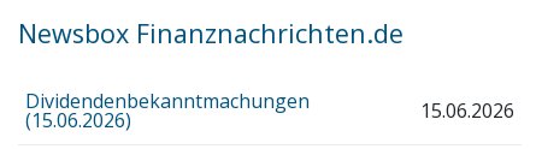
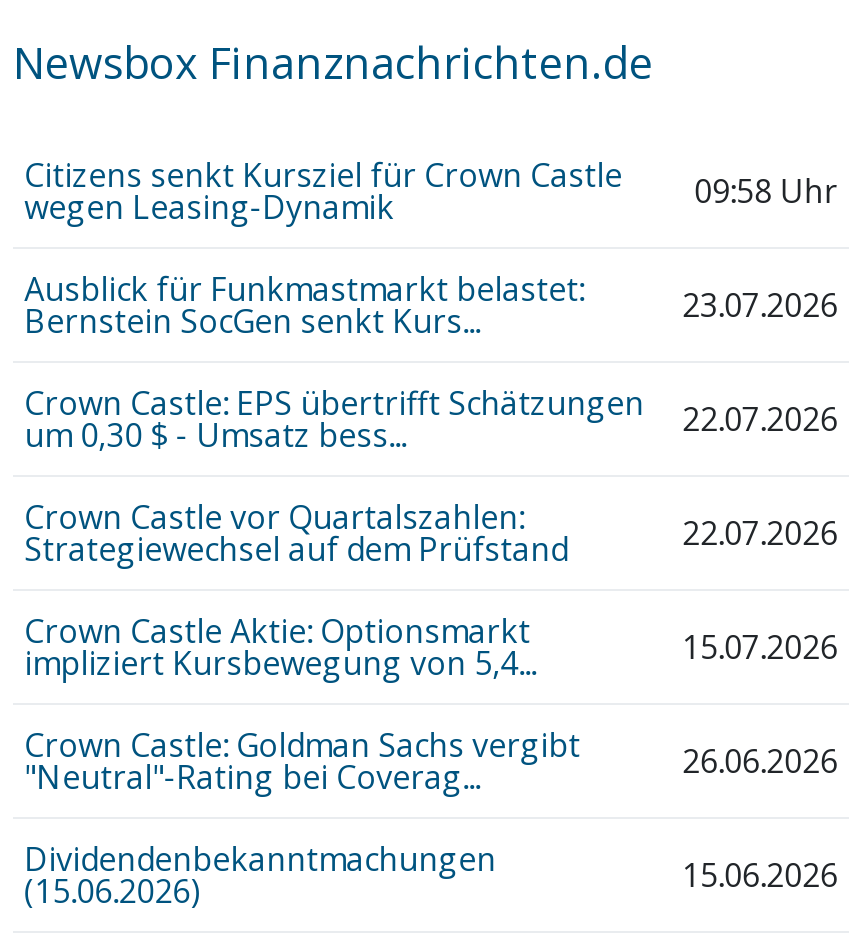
none -> [24,153,838,799] Citizens senkt Kursziel für Crown Castle | wegen Leasing-Dynamik | 09:58 Uhr | Ausblick für Funkmastmarkt belastet: | Bernstein SocGen senkt Kurs... | 23.07.2026 | Crown Castle: EPS übertrifft Schätzungen | um 0,30 $ - Umsatz bess... | 22.07.2026 | Crown Castle vor Quartalszahlen: | Strategiewechsel auf dem Prüfstand | 22.07.2026 | Crown Castle Aktie: Optionsmarkt | impliziert Kursbewegung von 5,4... | 15.07.2026 | Crown Castle: Goldman Sachs vergibt | "Neutral"-Rating bei Coverag... | 26.06.2026

